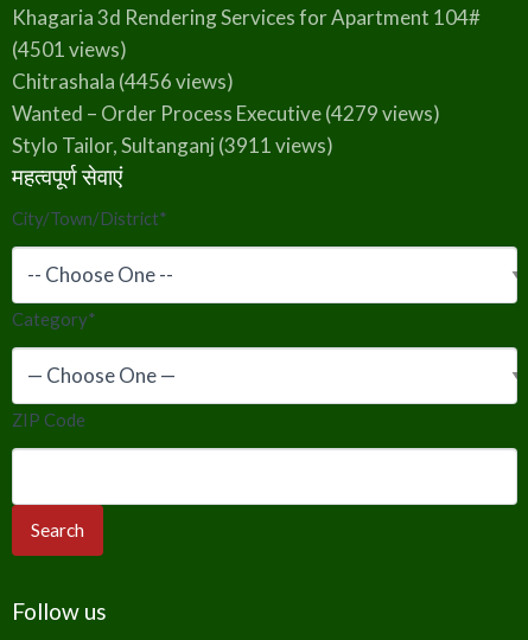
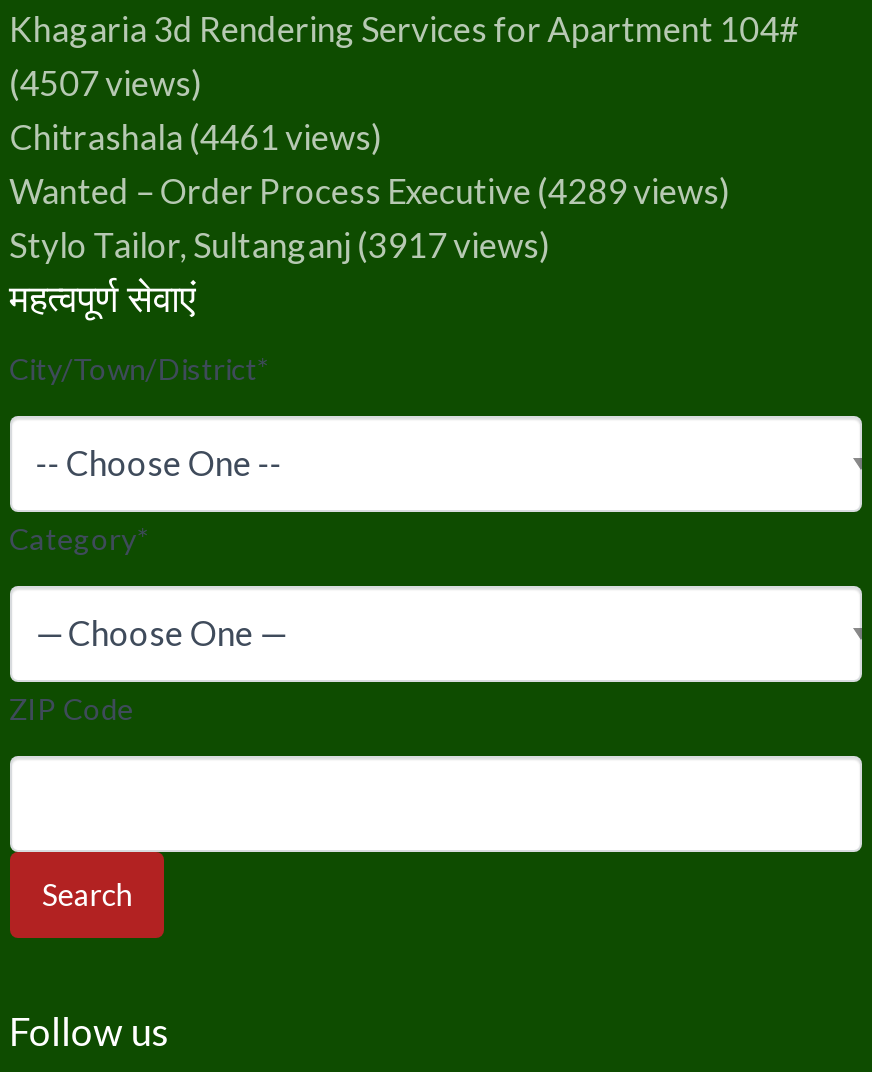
[11,37,126,62] (4501 views) -> [9,62,203,104] (4507 views)
[11,69,233,94] Chitrashala (4456 views) -> [9,116,383,158] Chitrashala (4461 views)
[11,101,440,126] Wanted – Order Process Executive (4279 views) -> [9,170,731,212] Wanted – Order Process Executive (4289 views)
[11,133,333,158] Stylo Tailor, Sultanganj (3911 views) -> [9,224,551,266] Stylo Tailor, Sultanganj (3917 views)

